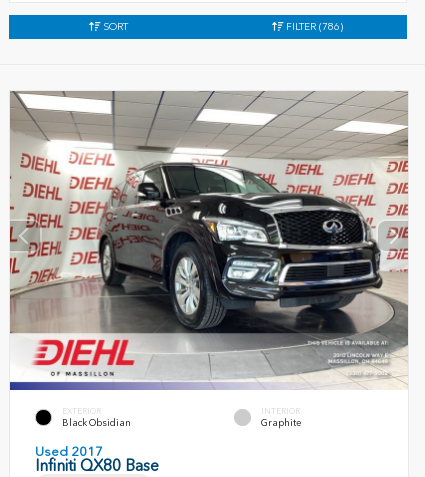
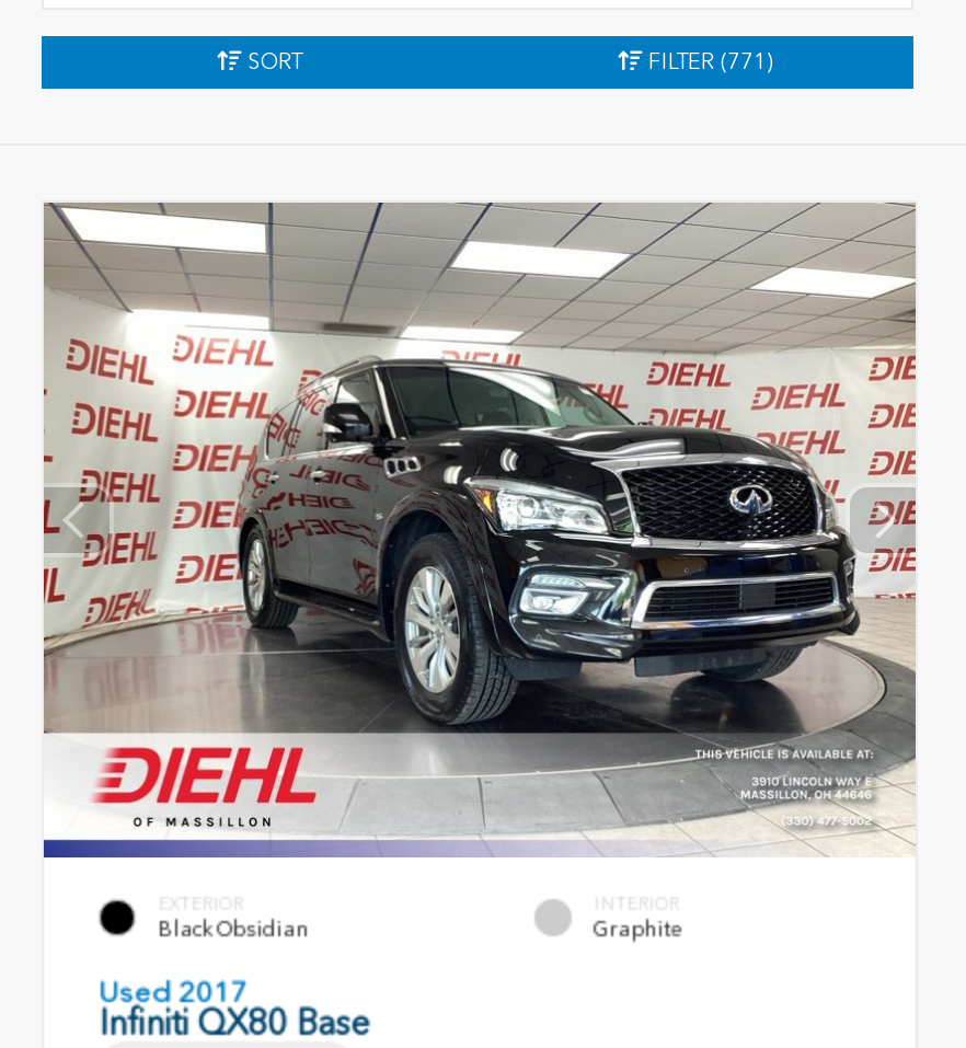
[283,21,343,33] FILTER (786) -> [642,50,773,76] FILTER (771)

